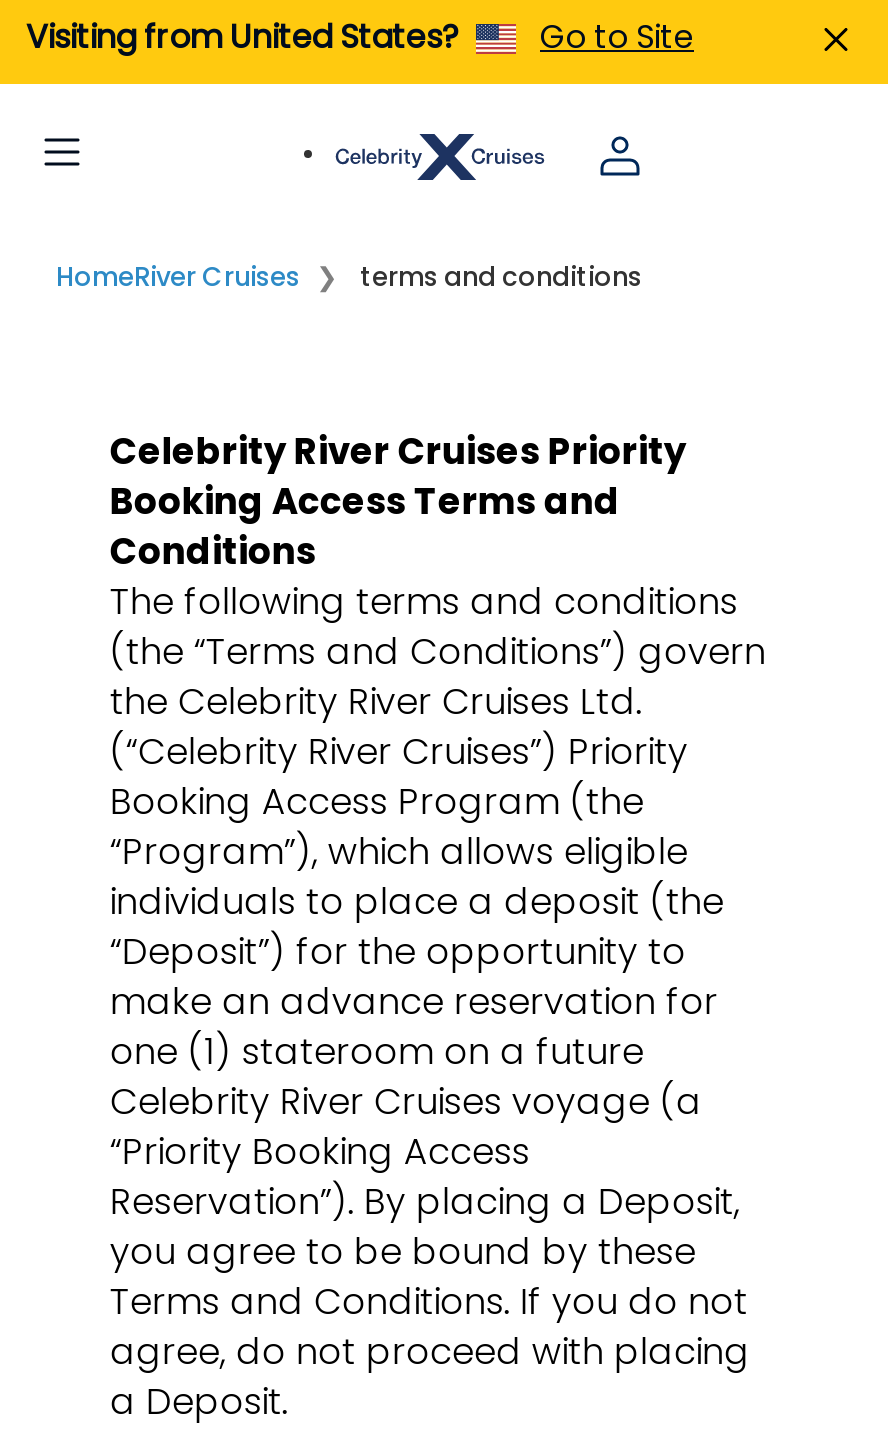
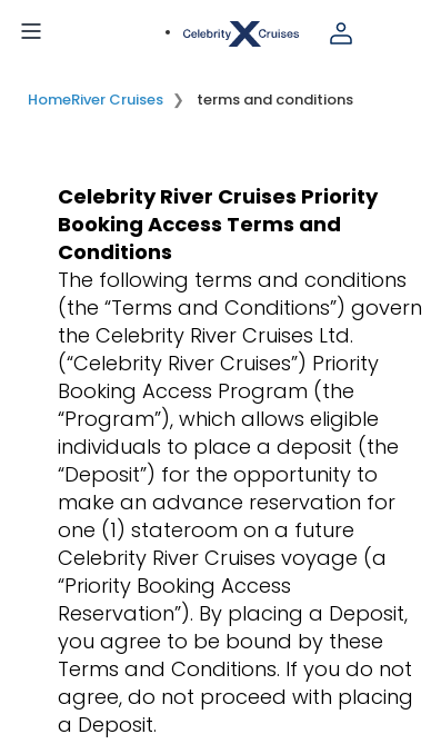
[26,14,694,60] Visiting from United States? | Go to Site -> none

